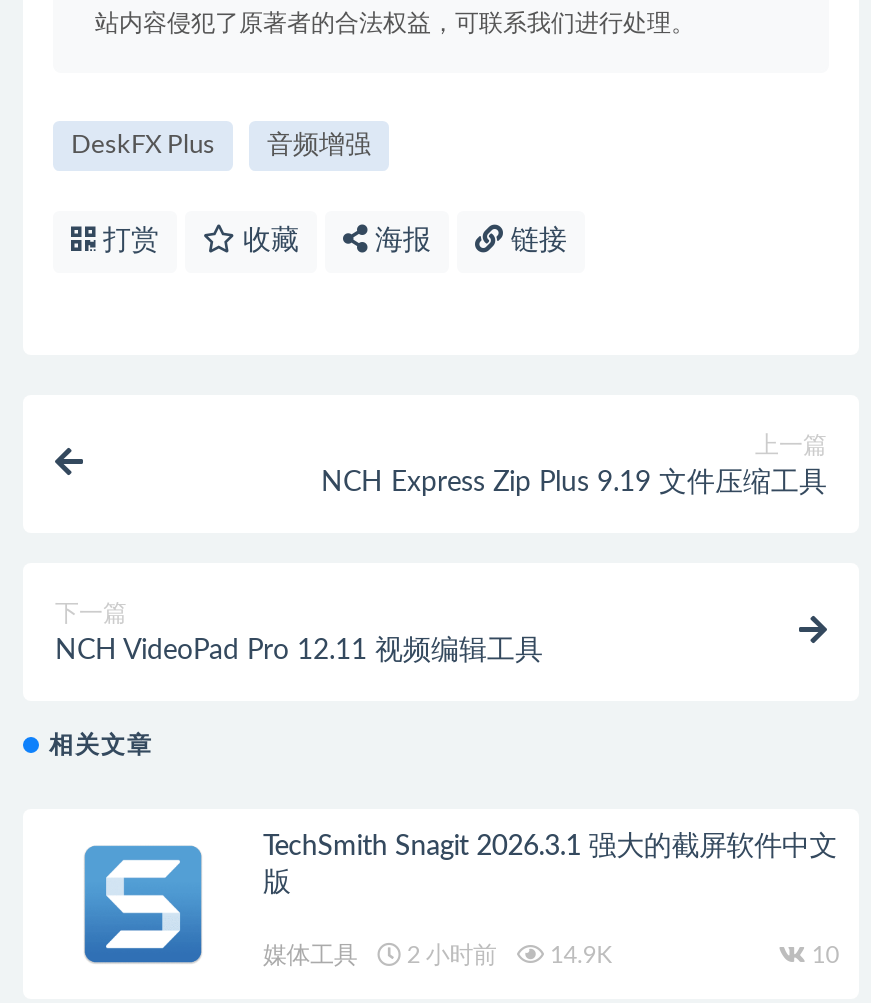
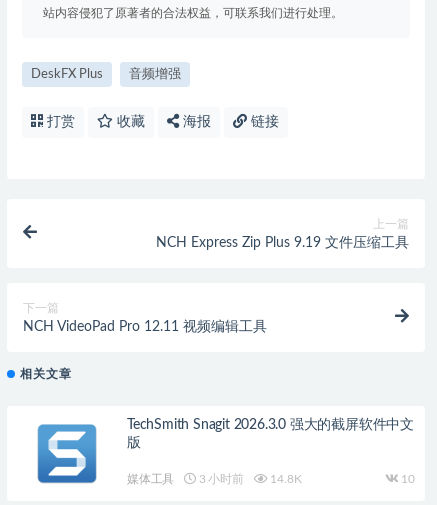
[263,833,837,861] TechSmith Snagit 2026.3.1 强大的截屏软件中文 -> [127,418,414,432] TechSmith Snagit 2026.3.0 强大的截屏软件中文
[401,943,612,967] 2 小时前 | 14.9K -> [196,473,301,485] 3 小时前 | 14.8K

